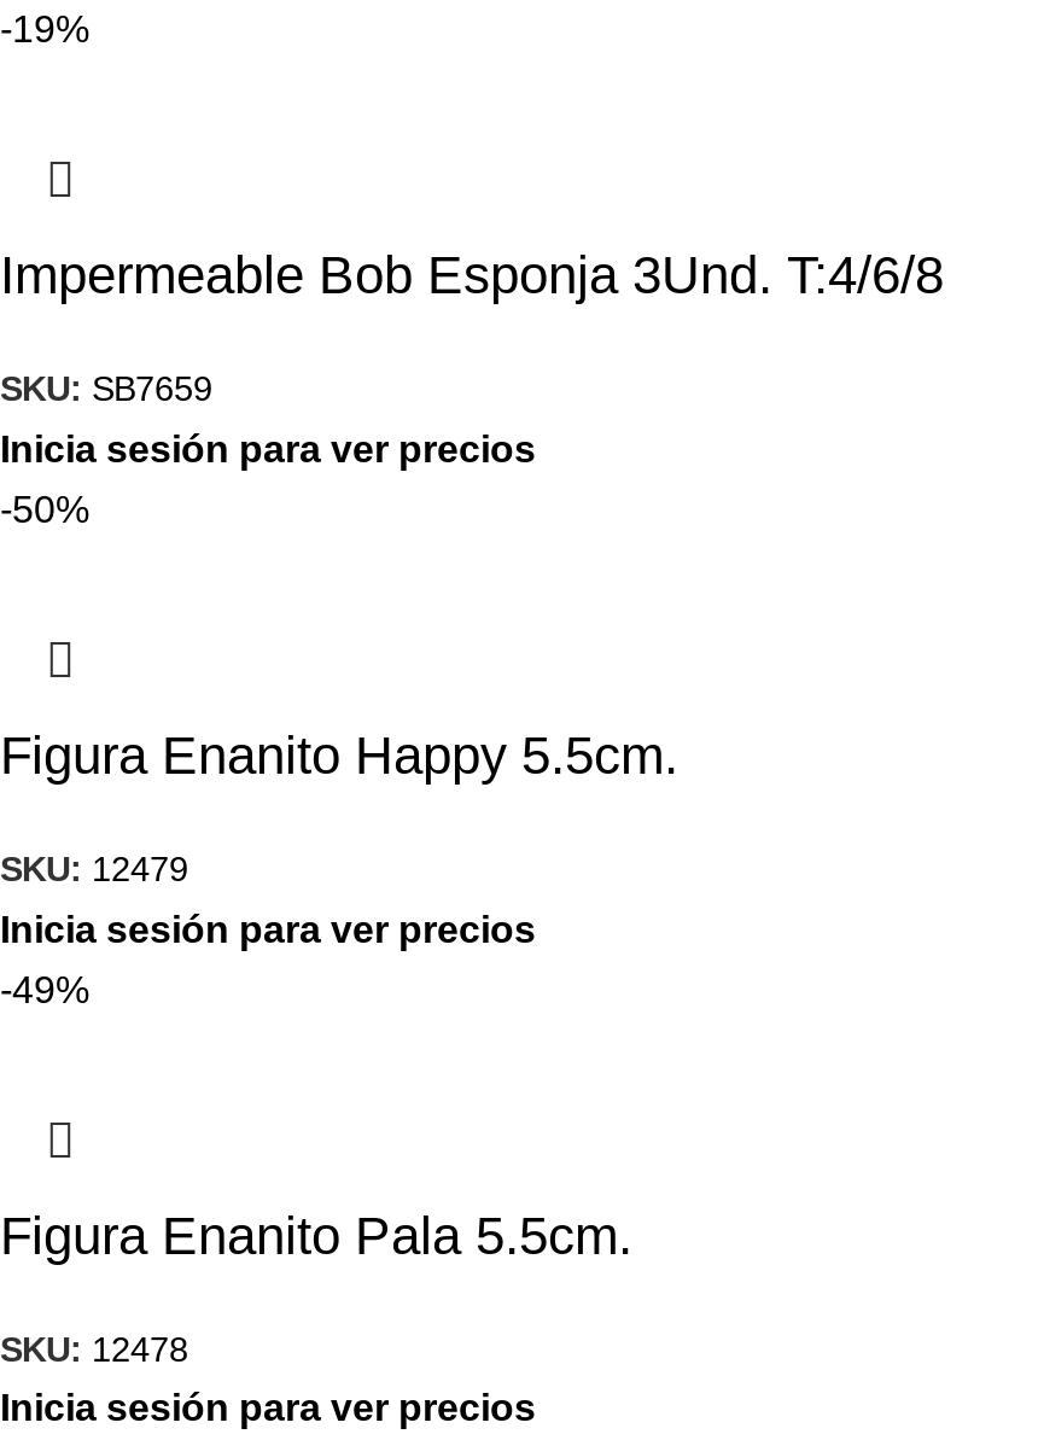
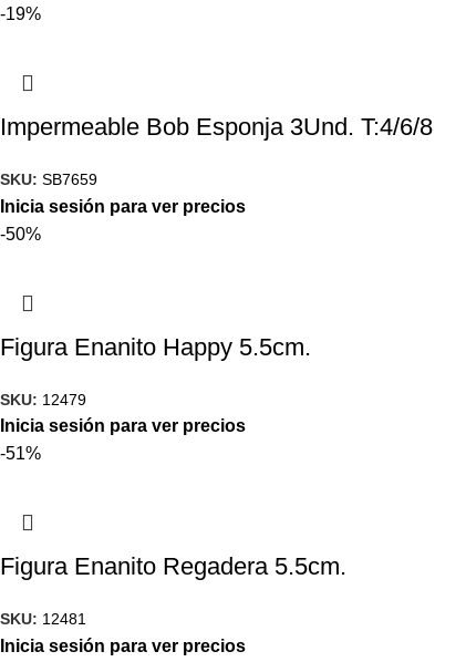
[0,969,89,1010] -49% -> [0,444,41,463] -51%
[0,1206,632,1266] Figura Enanito Pala 5.5cm. -> [0,553,346,581] Figura Enanito Regadera 5.5cm.
[0,1330,188,1369] SKU: 12478 -> [0,610,86,628] SKU: 12481

